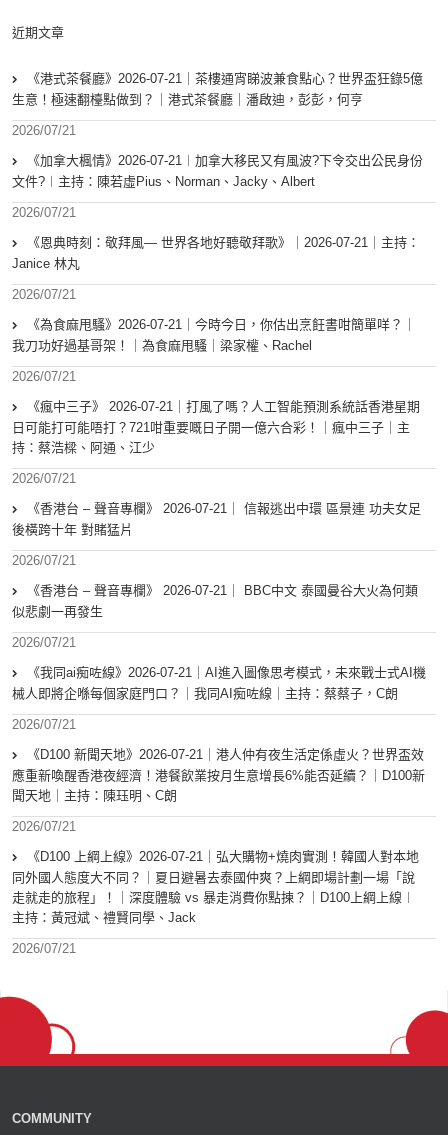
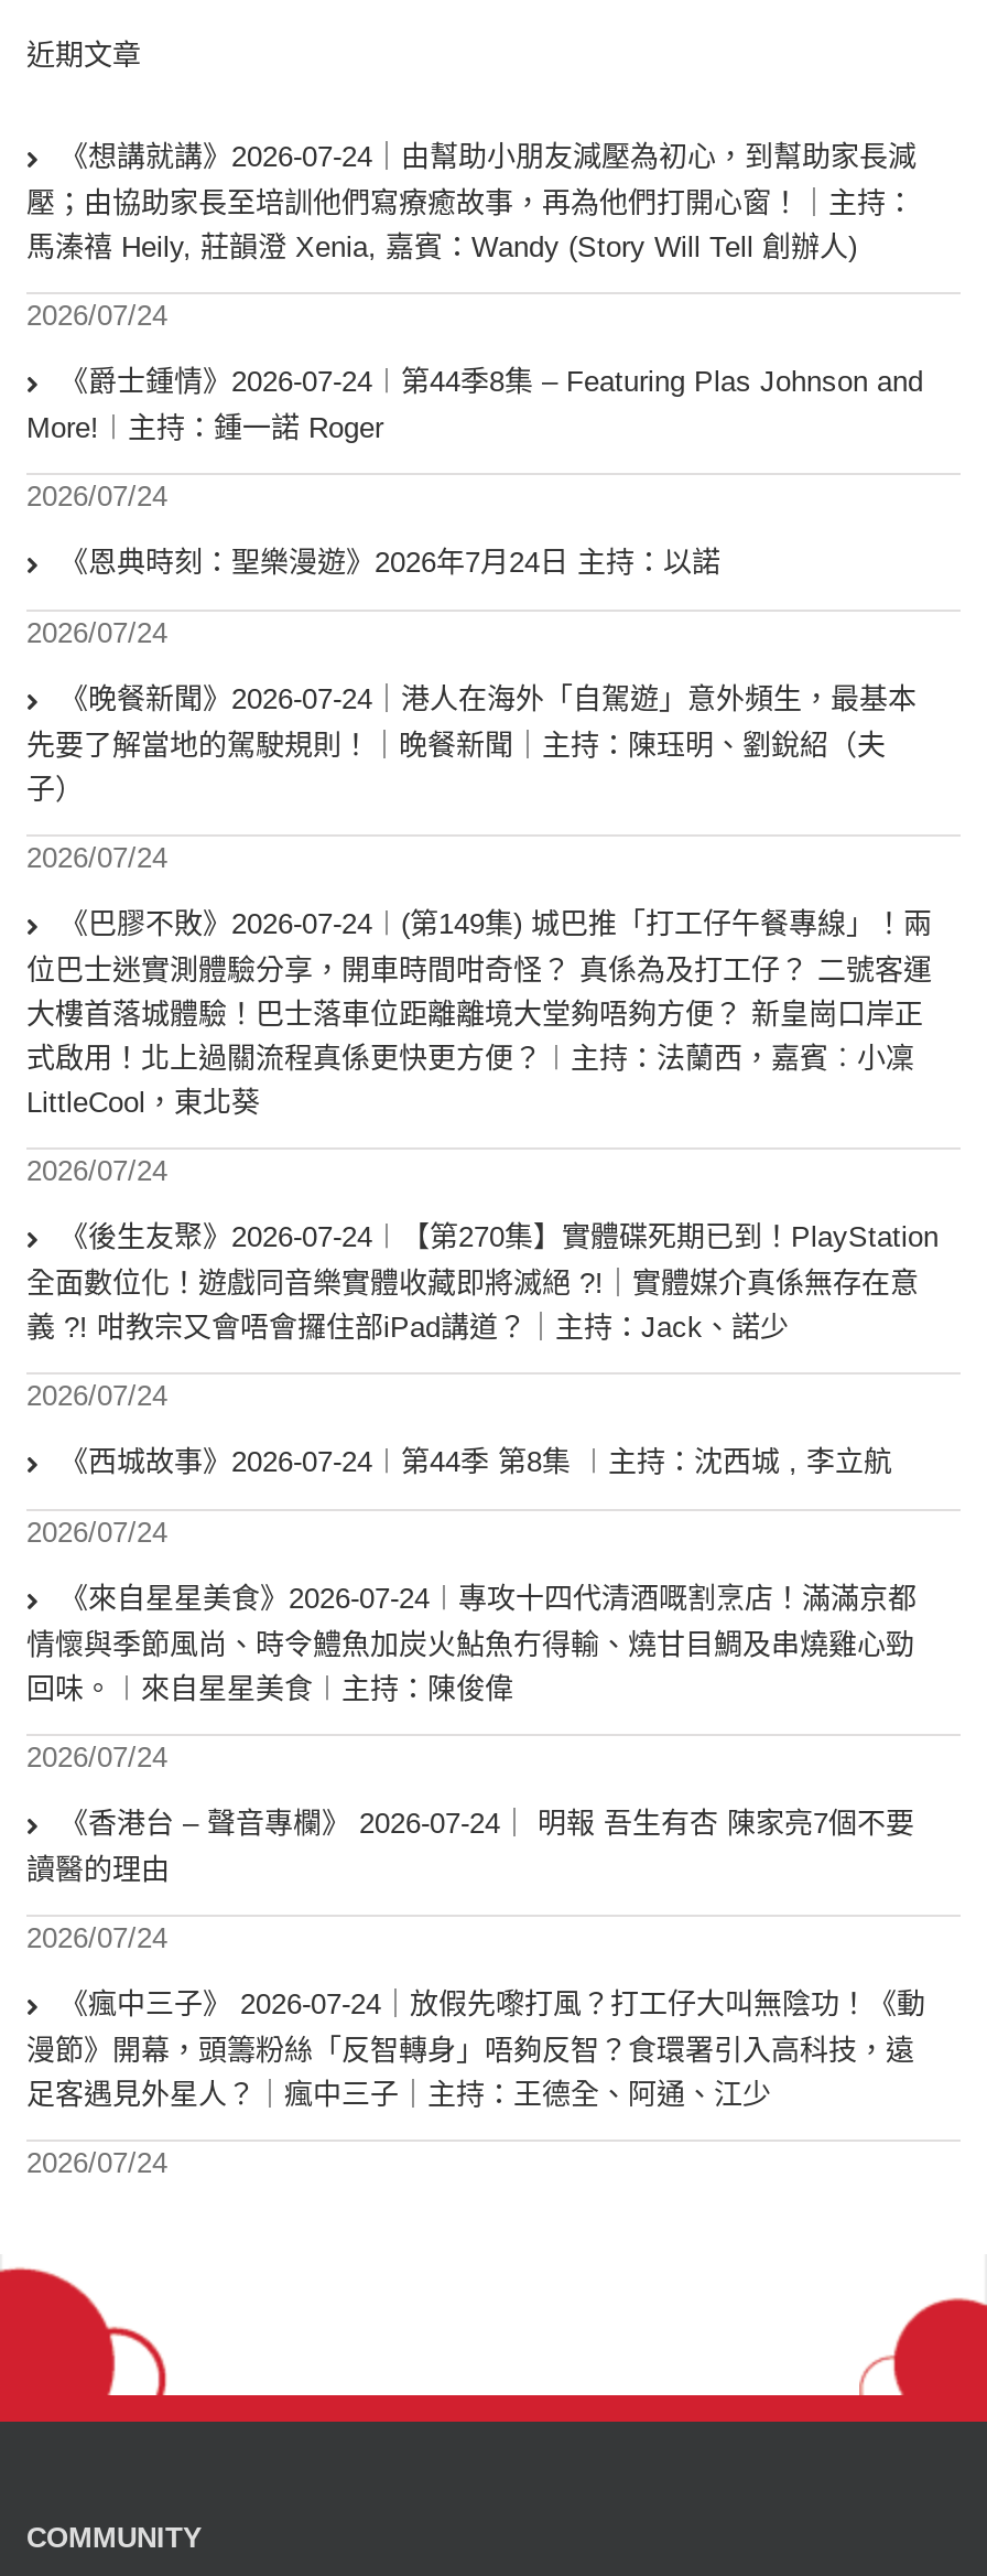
[12,71,423,107] 《港式茶餐廳》2026-07-21｜茶樓通宵睇波兼食點心？世界盃狂錄5億 | 生意！極速翻檯點做到？｜港式茶餐廳｜潘啟迪，彭彭，何亨 -> [26,140,916,264] 《想講就講》2026-07-24｜由幫助小朋友減壓為初心，到幫助家長減 | 壓；由協助家長至培訓他們寫療癒故事，再為他們打開心窗！｜主持： | 馬溱禧 Heily, 莊韻澄 Xenia, 嘉賓：Wandy (Story Will Tell 創辦人)
[12,123,76,138] 2026/07/21 -> [26,299,167,332] 2026/07/24
[12,153,423,189] 《加拿大楓情》2026-07-21︱加拿大移民又有風波?下令交出公民身份 | 文件?︱主持：陳若虛Pius、Norman、Jacky、Albert -> [26,365,923,444] 《爵士鍾情》2026-07-24︱第44季8集 – Featuring Plas Johnson and | More!︱主持：鍾一諾 Roger
[12,205,76,220] 2026/07/21 -> [26,480,167,513] 2026/07/24
[12,235,420,271] 《恩典時刻：敬拜風— 世界各地好聽敬拜歌》｜2026-07-21｜主持： | Janice 林丸 -> [59,546,720,579] 《恩典時刻：聖樂漫遊》2026年7月24日 主持：以諾
[12,287,76,302] 2026/07/21 -> [26,616,167,649] 2026/07/24
[12,317,416,353] 《為食麻甩騷》2026-07-21｜今時今日，你估出烹飪書咁簡單咩？｜ | 我刀功好過基哥架！｜為食麻甩騷｜梁家權、Rachel -> [26,683,916,806] 《晚餐新聞》2026-07-24｜港人在海外「自駕遊」意外頻生，最基本 | 先要了解當地的駕駛規則！｜晚餐新聞｜主持：陳珏明、劉銳紹（夫 | 子）
[12,369,76,384] 2026/07/21 -> [26,841,167,874] 2026/07/24
[12,399,420,455] 《瘋中三子》 2026-07-21｜打風了嗎？人工智能預測系統話香港星期 | 日可能打可能唔打？721咁重要嘅日子開一億六合彩！｜瘋中三子｜主 | 持：蔡浩樑、阿通、江少 -> [26,907,932,1119] 《巴膠不敗》2026-07-24︱(第149集) 城巴推「打工仔午餐專線」！兩 | 位巴士迷實測體驗分享，開車時間咁奇怪？ 真係為及打工仔？ 二號客運 | 大樓首落城體驗！巴士落車位距離離境大堂夠唔夠方便？ 新皇崗口岸正 | 式啟用！北上過關流程真係更快更方便？︱主持：法蘭西，嘉賓︰小凜 | LittleCool，東北葵
[12,471,76,486] 2026/07/21 -> [26,1154,167,1187] 2026/07/24
[12,501,421,537] 《香港台 – 聲音專欄》 2026-07-21｜ 信報逃出中環 區景連 功夫女足 | 後橫跨十年 對賭猛片 -> [26,1220,939,1344] 《後生友聚》2026-07-24︱【第270集】實體碟死期已到！PlayStation | 全面數位化！遊戲同音樂實體收藏即將滅絕 ?!｜實體媒介真係無存在意 | 義 ?! 咁教宗又會唔會攞住部iPad講道？｜主持：Jack、諾少
[12,553,76,568] 2026/07/21 -> [26,1379,167,1412] 2026/07/24
[12,583,418,619] 《香港台 – 聲音專欄》 2026-07-21｜ BBC中文 泰國曼谷大火為何類 | 似悲劇一再發生 -> [59,1445,892,1478] 《西城故事》2026-07-24︱第44季 第8集 ︱主持：沈西城 , 李立航
[12,635,76,650] 2026/07/21 -> [26,1516,167,1549] 2026/07/24
[12,665,426,701] 《我同ai痴咗線》2026-07-21｜AI進入圖像思考模式，未來戰士式AI機 | 械人即將企喺每個家庭門口？｜我同AI痴咗線｜主持：蔡蔡子，C朗 -> [26,1582,916,1705] 《來自星星美食》2026-07-24︱專攻十四代清酒嘅割烹店！滿滿京都 | 情懷與季節風尚、時令鱧魚加炭火鮎魚冇得輸、燒甘目鯛及串燒雞心勁 | 回味。︱來自星星美食︱主持：陳俊偉
[12,717,76,732] 2026/07/21 -> [26,1741,167,1774] 2026/07/24
[12,747,425,803] 《D100 新聞天地》2026-07-21｜港人仲有夜生活定係虛火？世界盃效 | 應重新喚醒香港夜經濟！港餐飲業按月生意增長6%能否延續？｜D100新 | 聞天地｜主持：陳珏明、C朗 -> [26,1807,914,1886] 《香港台 – 聲音專欄》 2026-07-24｜ 明報 吾生有杏 陳家亮7個不要 | 讀醫的理由
[12,819,76,834] 2026/07/21 -> [26,1921,167,1955] 2026/07/24
[12,849,419,925] 《D100 上綱上線》2026-07-21｜弘大購物+燒肉實測！韓國人對本地 | 同外國人態度大不同？｜夏日避暑去泰國仲爽？上綱即場計劃一場「說 | 走就走的旅程」！｜深度體驗 vs 暴走消費你點揀？｜D100上綱上線︱ | 主持：黃冠斌、禮賢同學、Jack -> [26,1988,925,2111] 《瘋中三子》 2026-07-24｜放假先嚟打風？打工仔大叫無陰功！《動 | 漫節》開幕，頭籌粉絲「反智轉身」唔夠反智？食環署引入高科技，遠 | 足客遇見外星人？｜瘋中三子｜主持：王德全、阿通、江少
[12,941,76,956] 2026/07/21 -> [26,2146,167,2179] 2026/07/24

